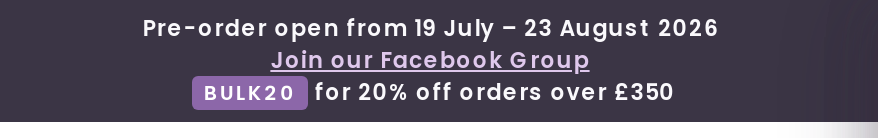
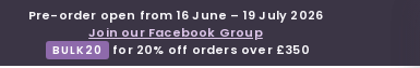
[142,12,718,44] Pre-order open from 19 July – 23 August 2026 -> [28,6,323,24] Pre-order open from 16 June – 19 July 2026

